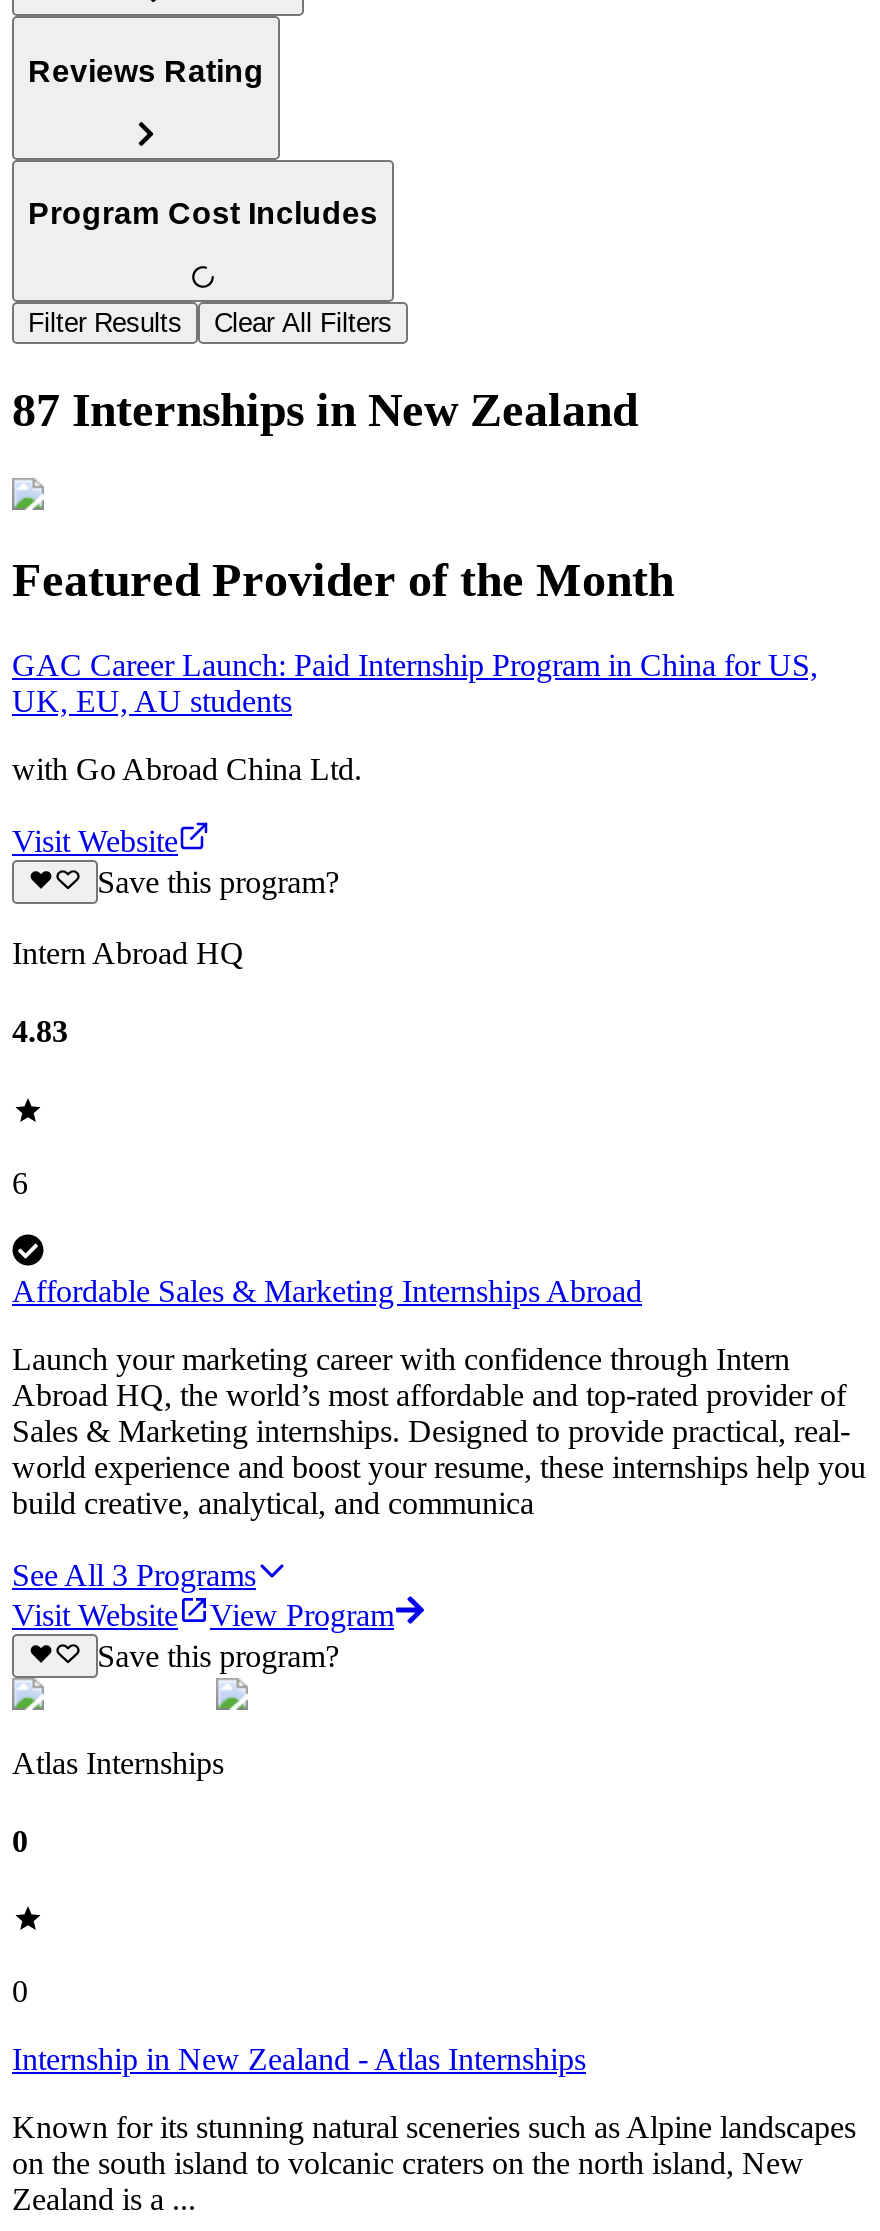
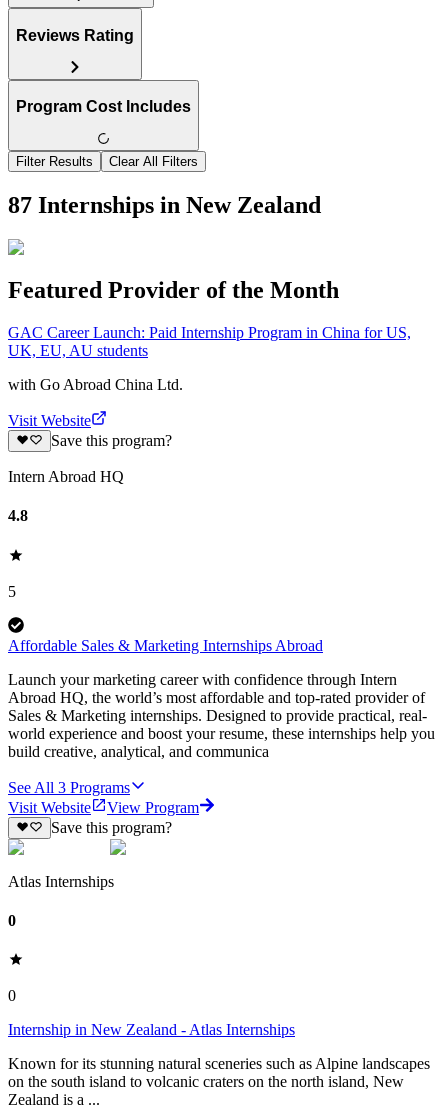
[12,1015,68,1049] 4.83 -> [8,507,28,524] 4.8
[12,1165,28,1199] 6 -> [8,582,16,599] 5

